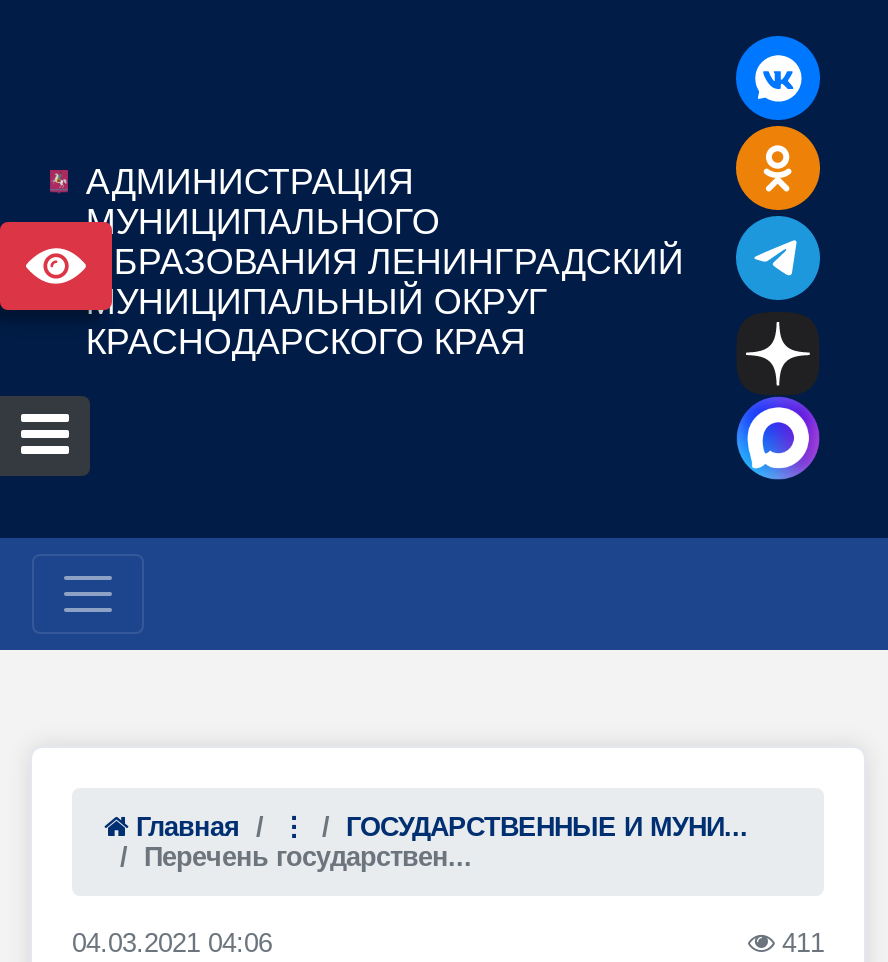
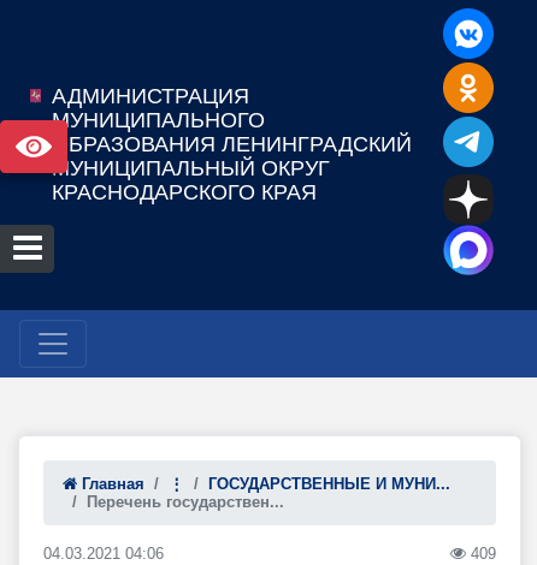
[774,928,824,958] 411 -> [466,545,496,563] 409

